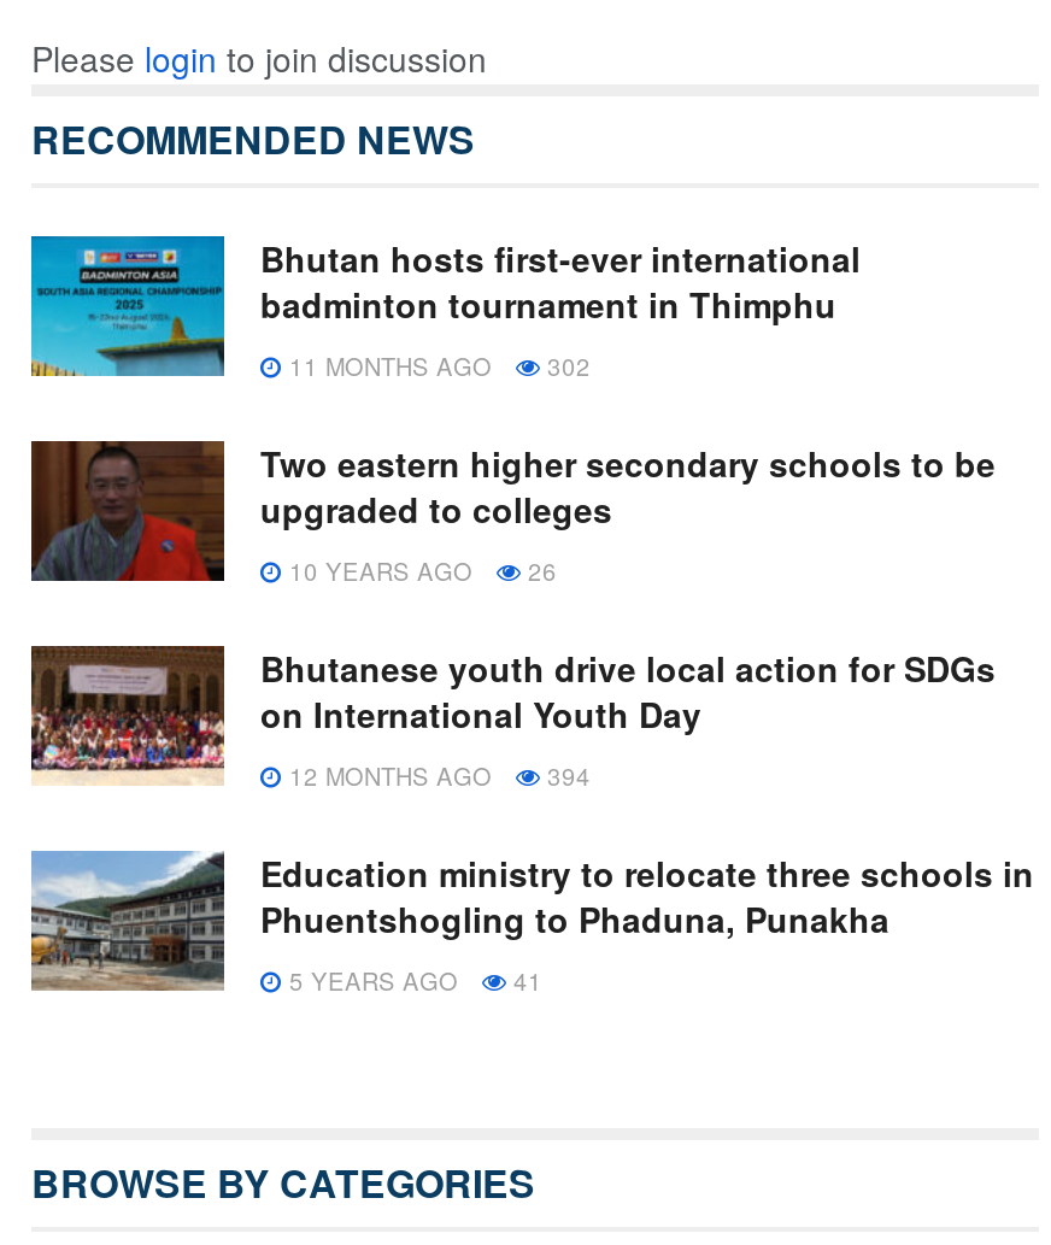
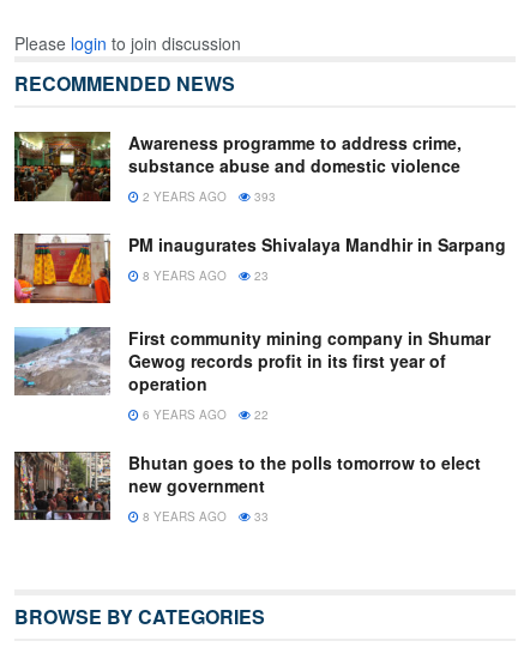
[29,234,861,384] [image] | Bhutan hosts first-ever international | badminton tournament in Thimphu | 11 MONTHS AGO | 302 -> [13,131,462,205] [image] | Awareness programme to address crime, | substance abuse and domestic violence | 2 YEARS AGO | 393
[29,439,996,589] [image] | Two eastern higher secondary schools to be | upgraded to colleges | 10 YEARS AGO | 26 -> [13,232,506,304] [image] | PM inaugurates Shivalaya Mandhir in Sarpang | 8 YEARS AGO | 23
[29,629,996,794] [image] | Bhutanese youth drive local action for SDGs | on International Youth Day | 12 MONTHS AGO | 394 -> [13,325,490,422] [image] | First community mining company in Shumar | Gewog records profit in its first year of | operation | 6 YEARS AGO | 22
[29,848,1034,999] [image] | Education ministry to relocate three schools in | Phuentshogling to Phaduna, Punakha | 5 YEARS AGO | 41 -> [13,450,481,524] [image] | Bhutan goes to the polls tomorrow to elect | new government | 8 YEARS AGO | 33

